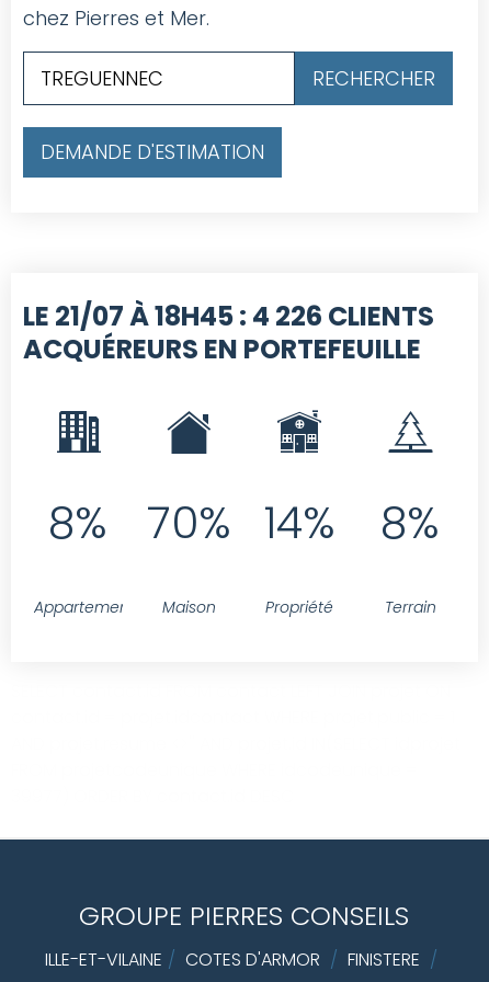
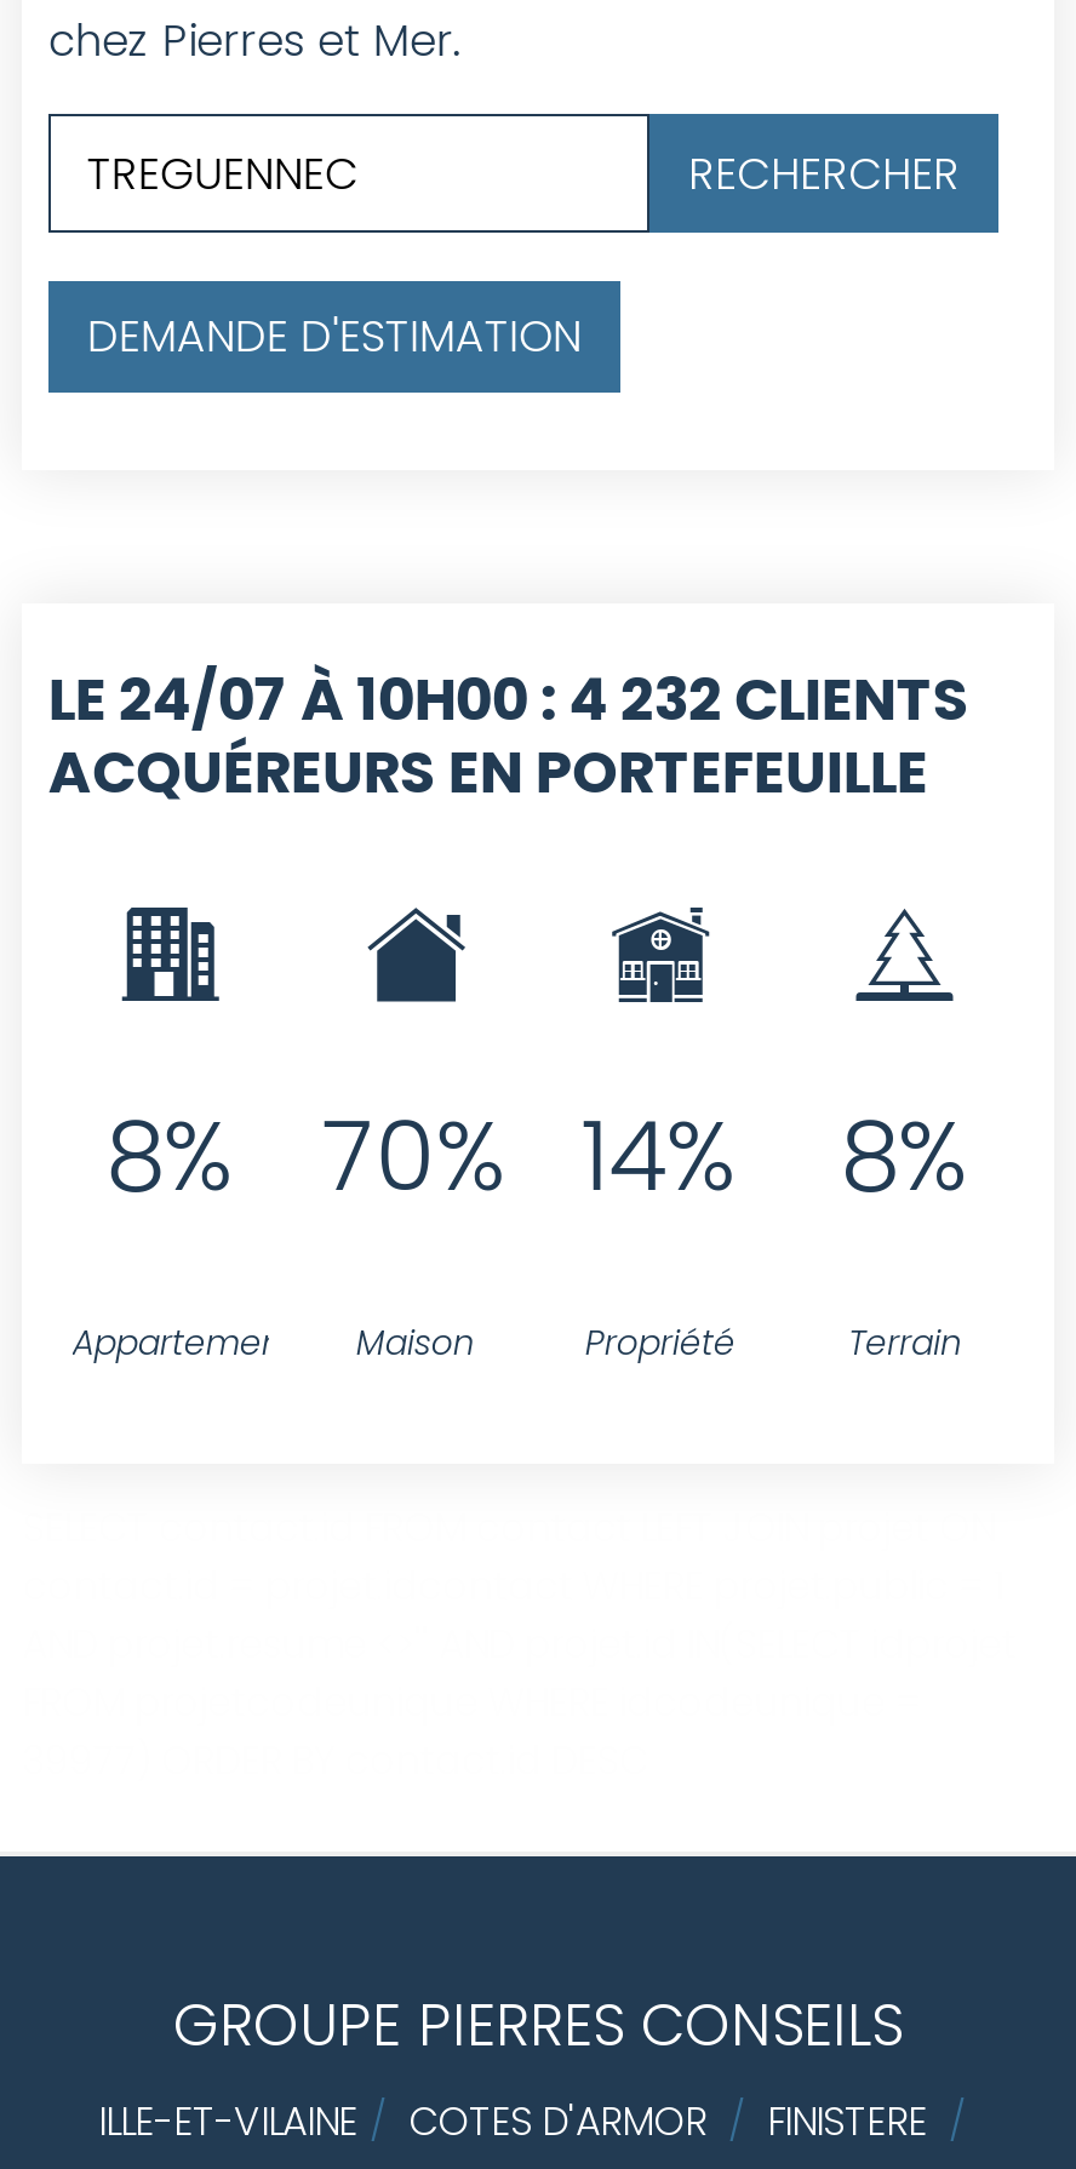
[23,298,434,334] LE 21/07 À 18H45 : 4 226 CLIENTS -> [48,659,969,739] LE 24/07 À 10H00 : 4 232 CLIENTS

